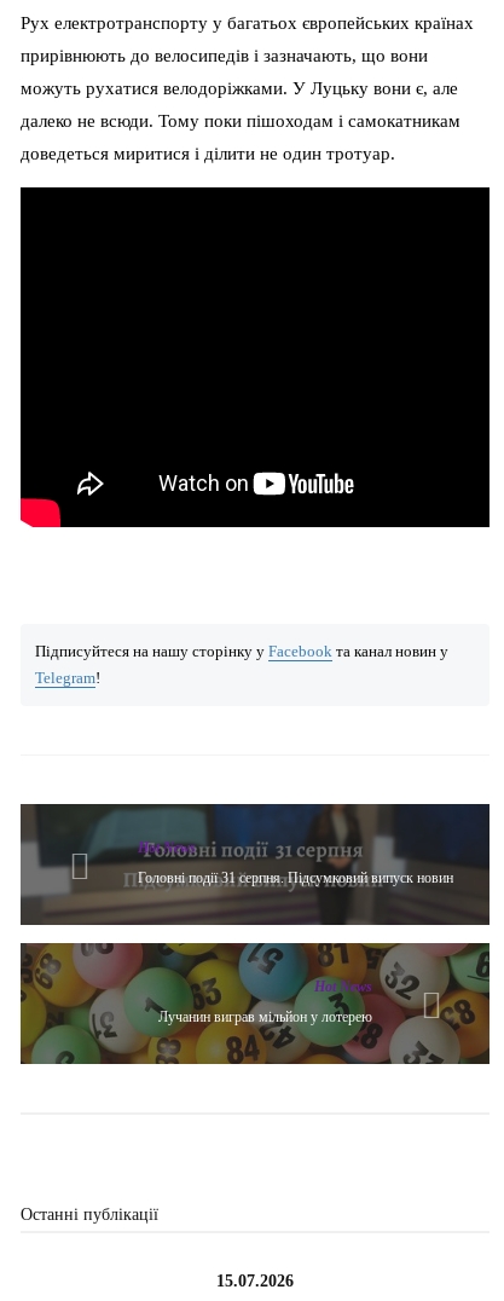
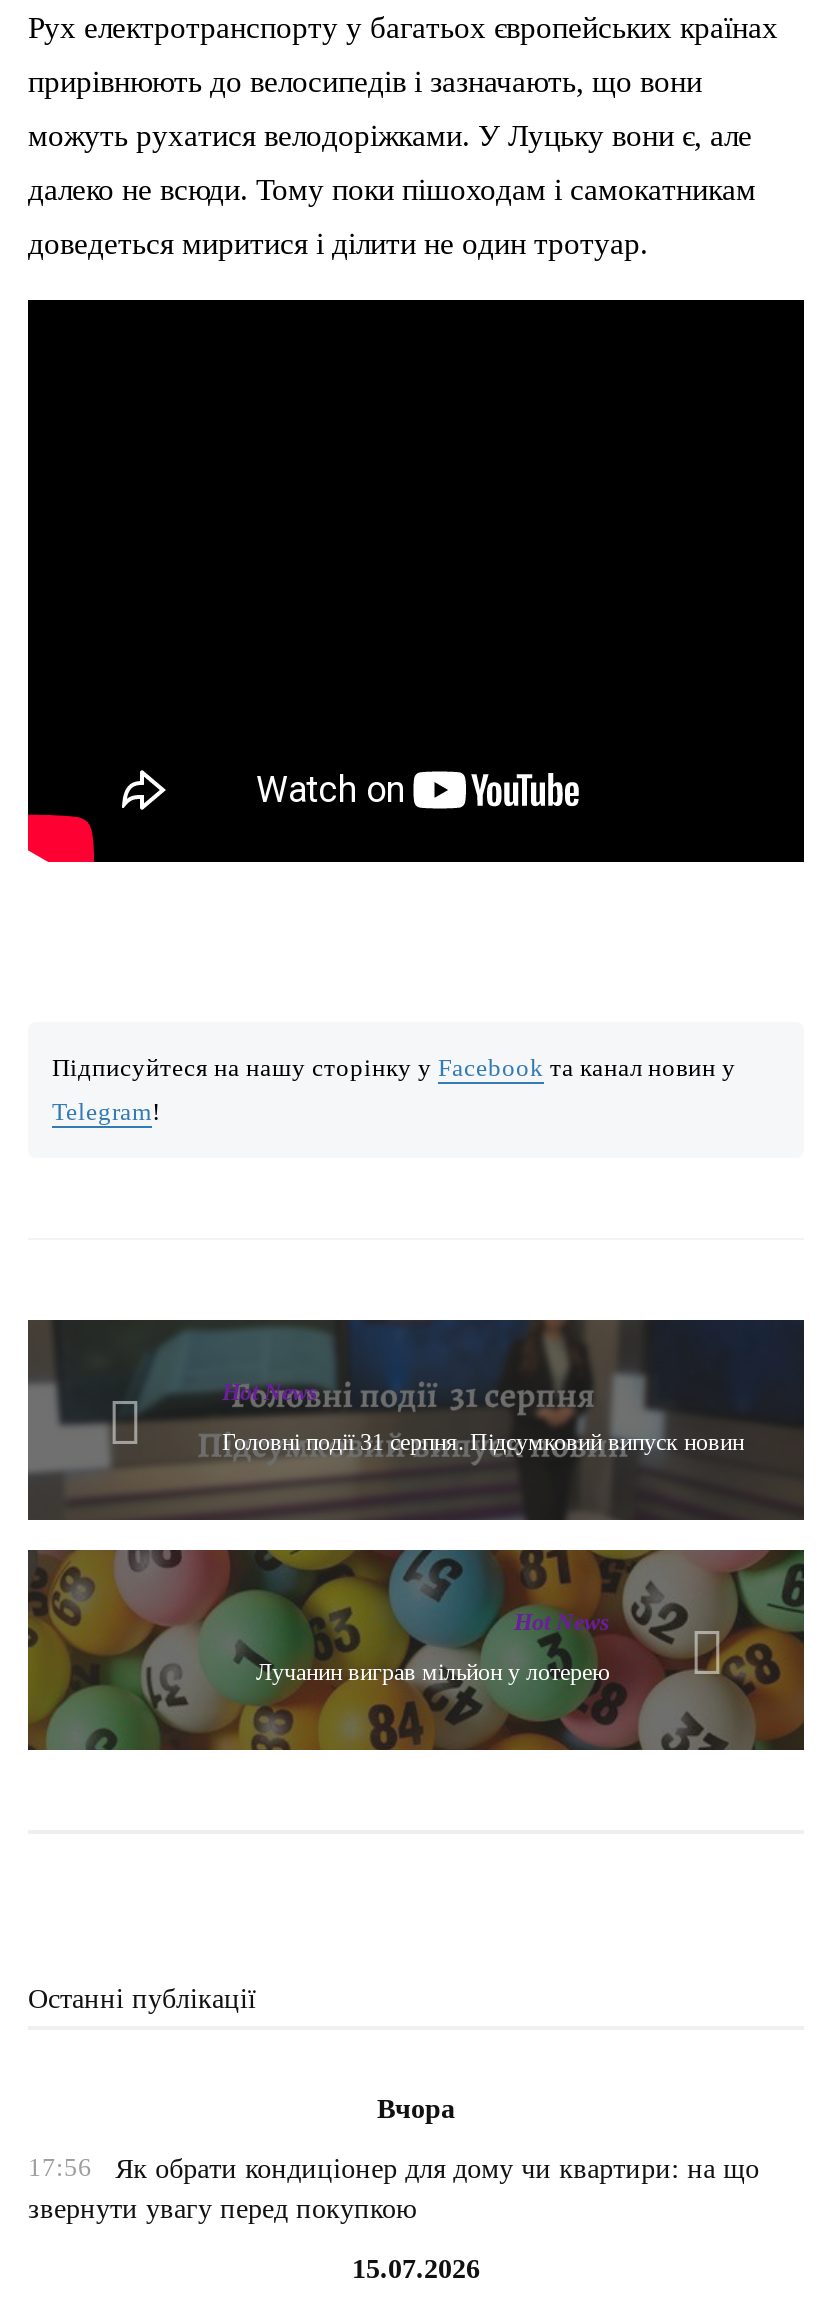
none -> [28,2094,759,2224] Вчора | 17:56 | Як обрати кондиціонер для дому чи квартири: на що | звернути увагу перед покупкою

